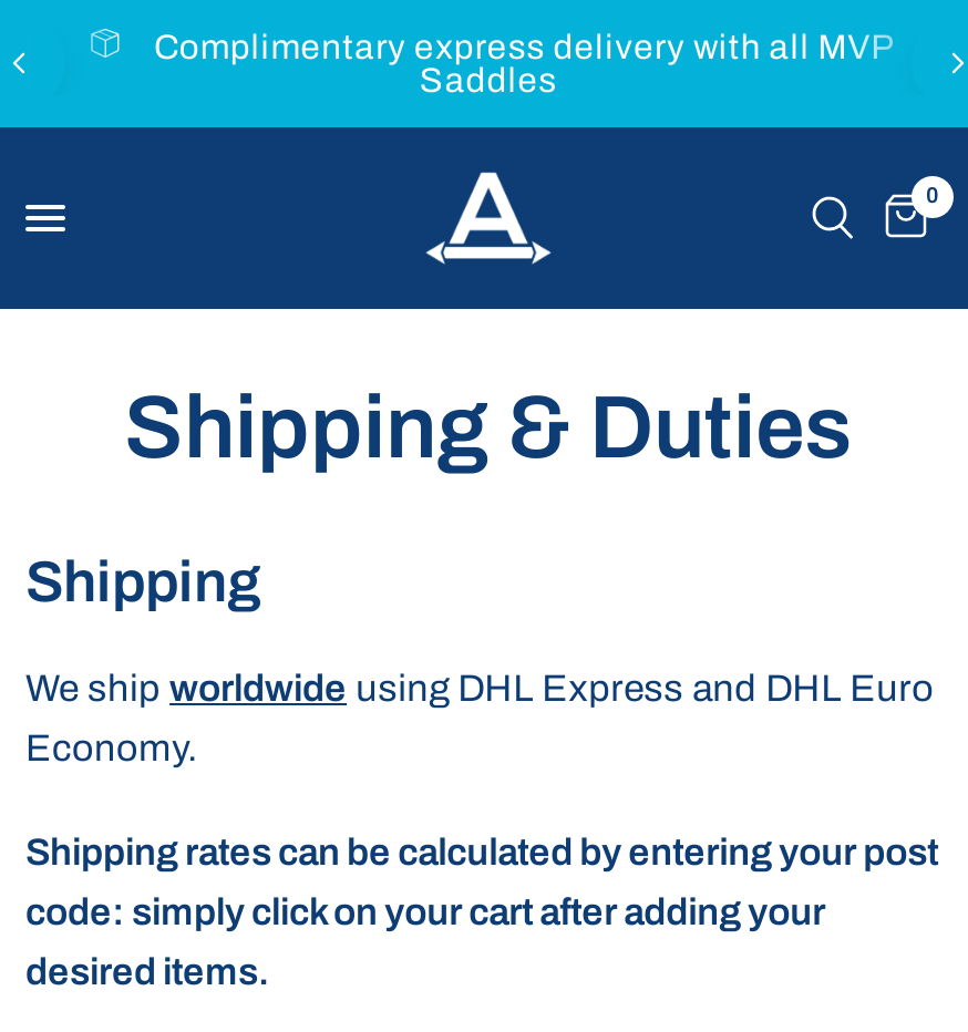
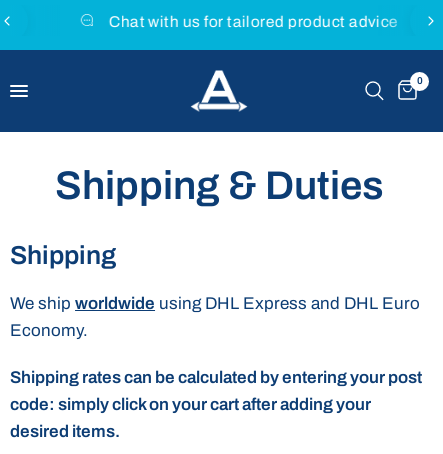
[154,28,894,99] Complimentary express delivery with all MVP | Saddles -> [96,12,385,29] Chat with us for tailored product advice

